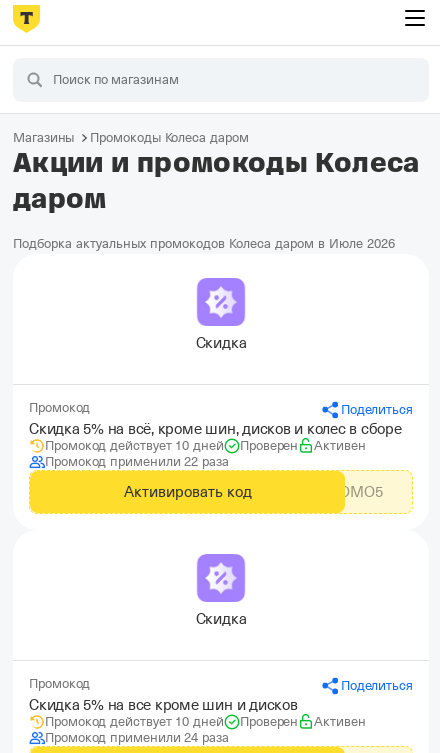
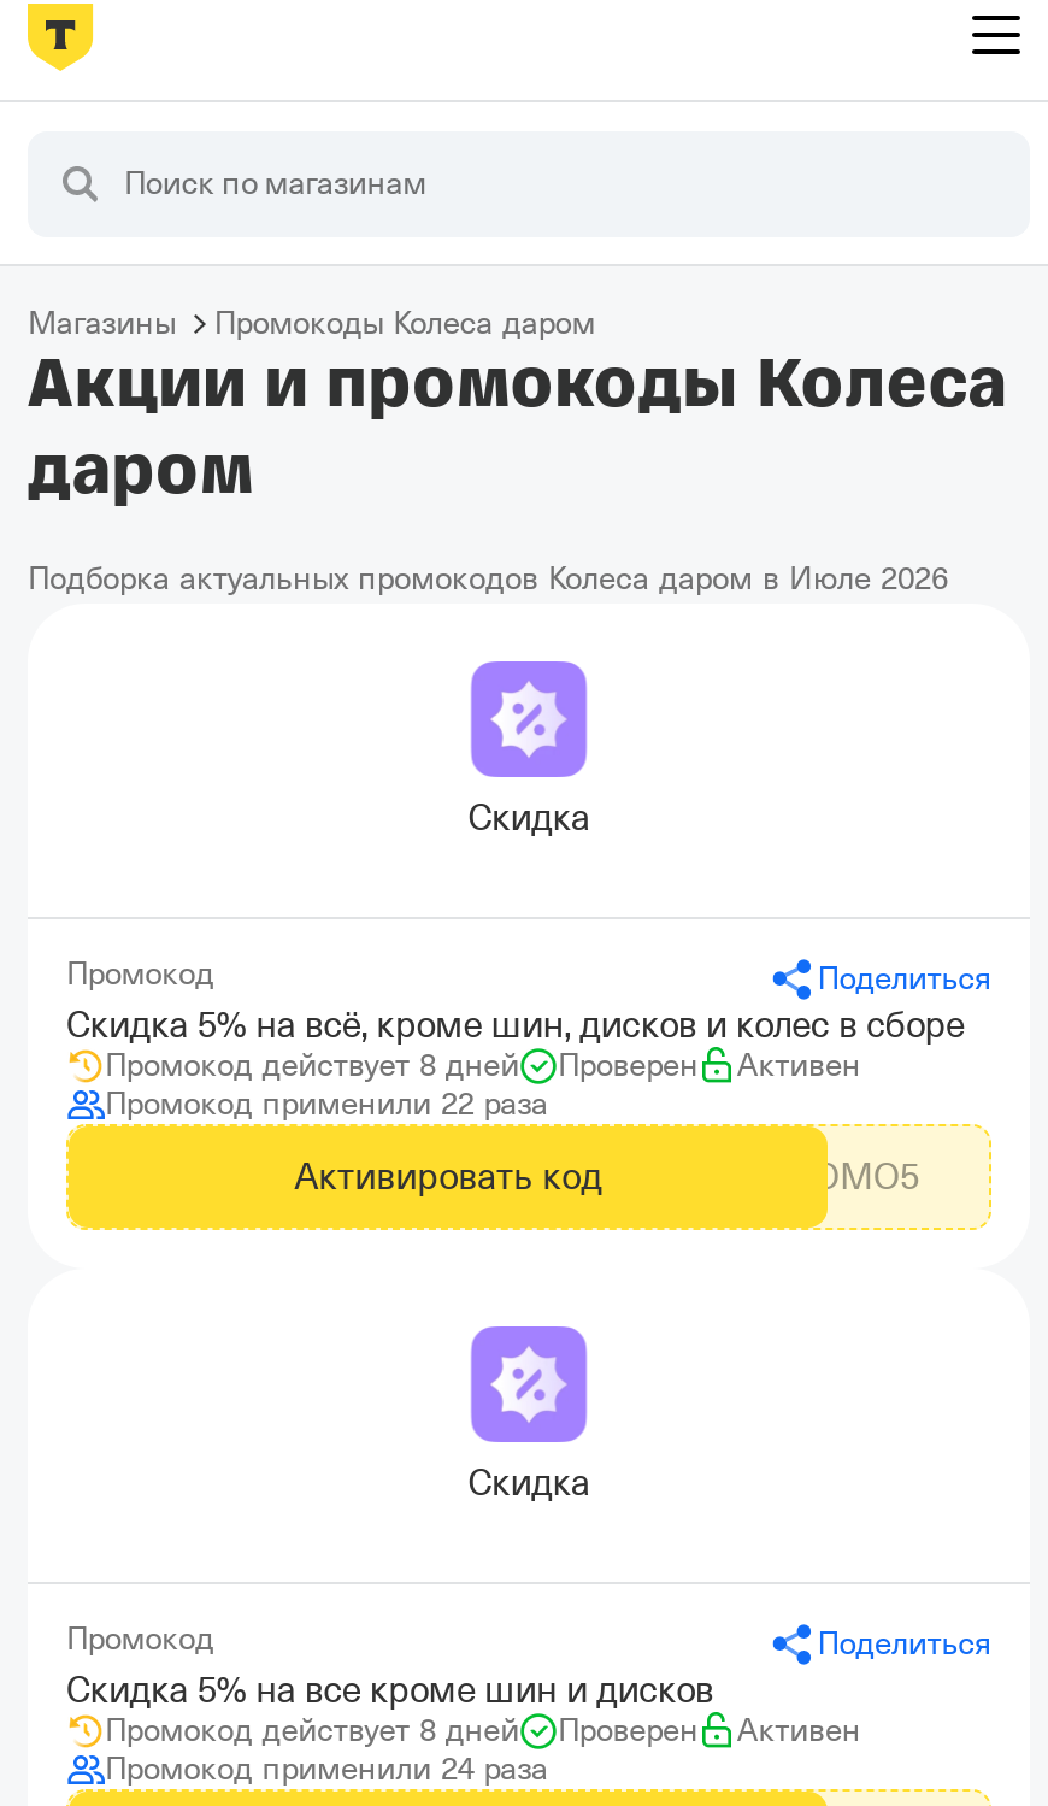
[45,438,224,453] Промокод действует 10 дней -> [105,1047,519,1083] Промокод действует 8 дней
[45,714,224,729] Промокод действует 10 дней -> [105,1712,519,1748] Промокод действует 8 дней

